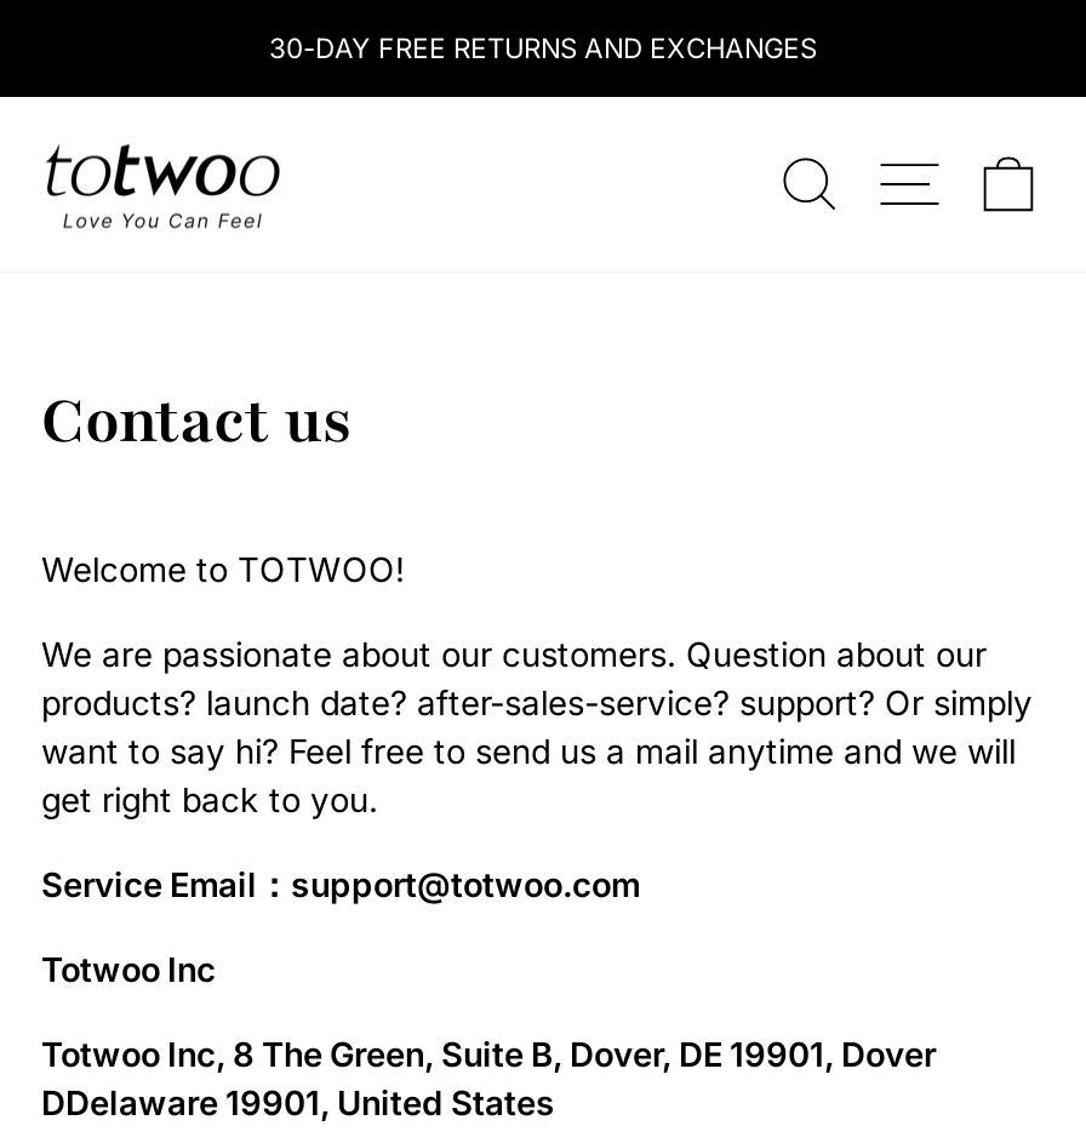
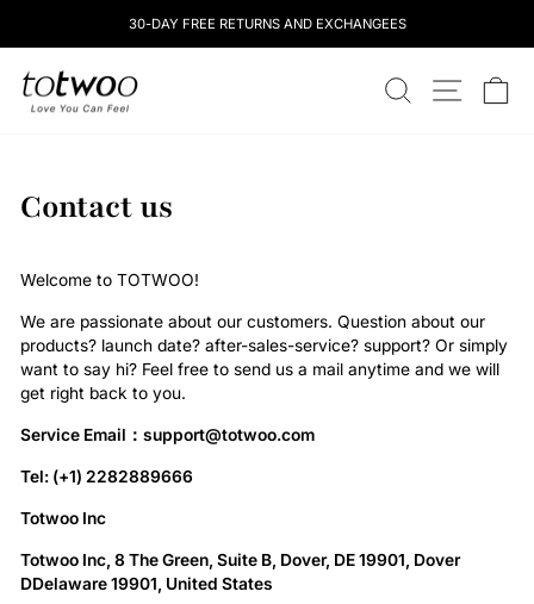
[269,32,817,65] 30-DAY FREE RETURNS AND EXCHANGES -> [128,15,406,32] 30-DAY FREE RETURNS AND EXCHANGEES
none -> [20,466,193,485] Tel: (+1) 2282889666

